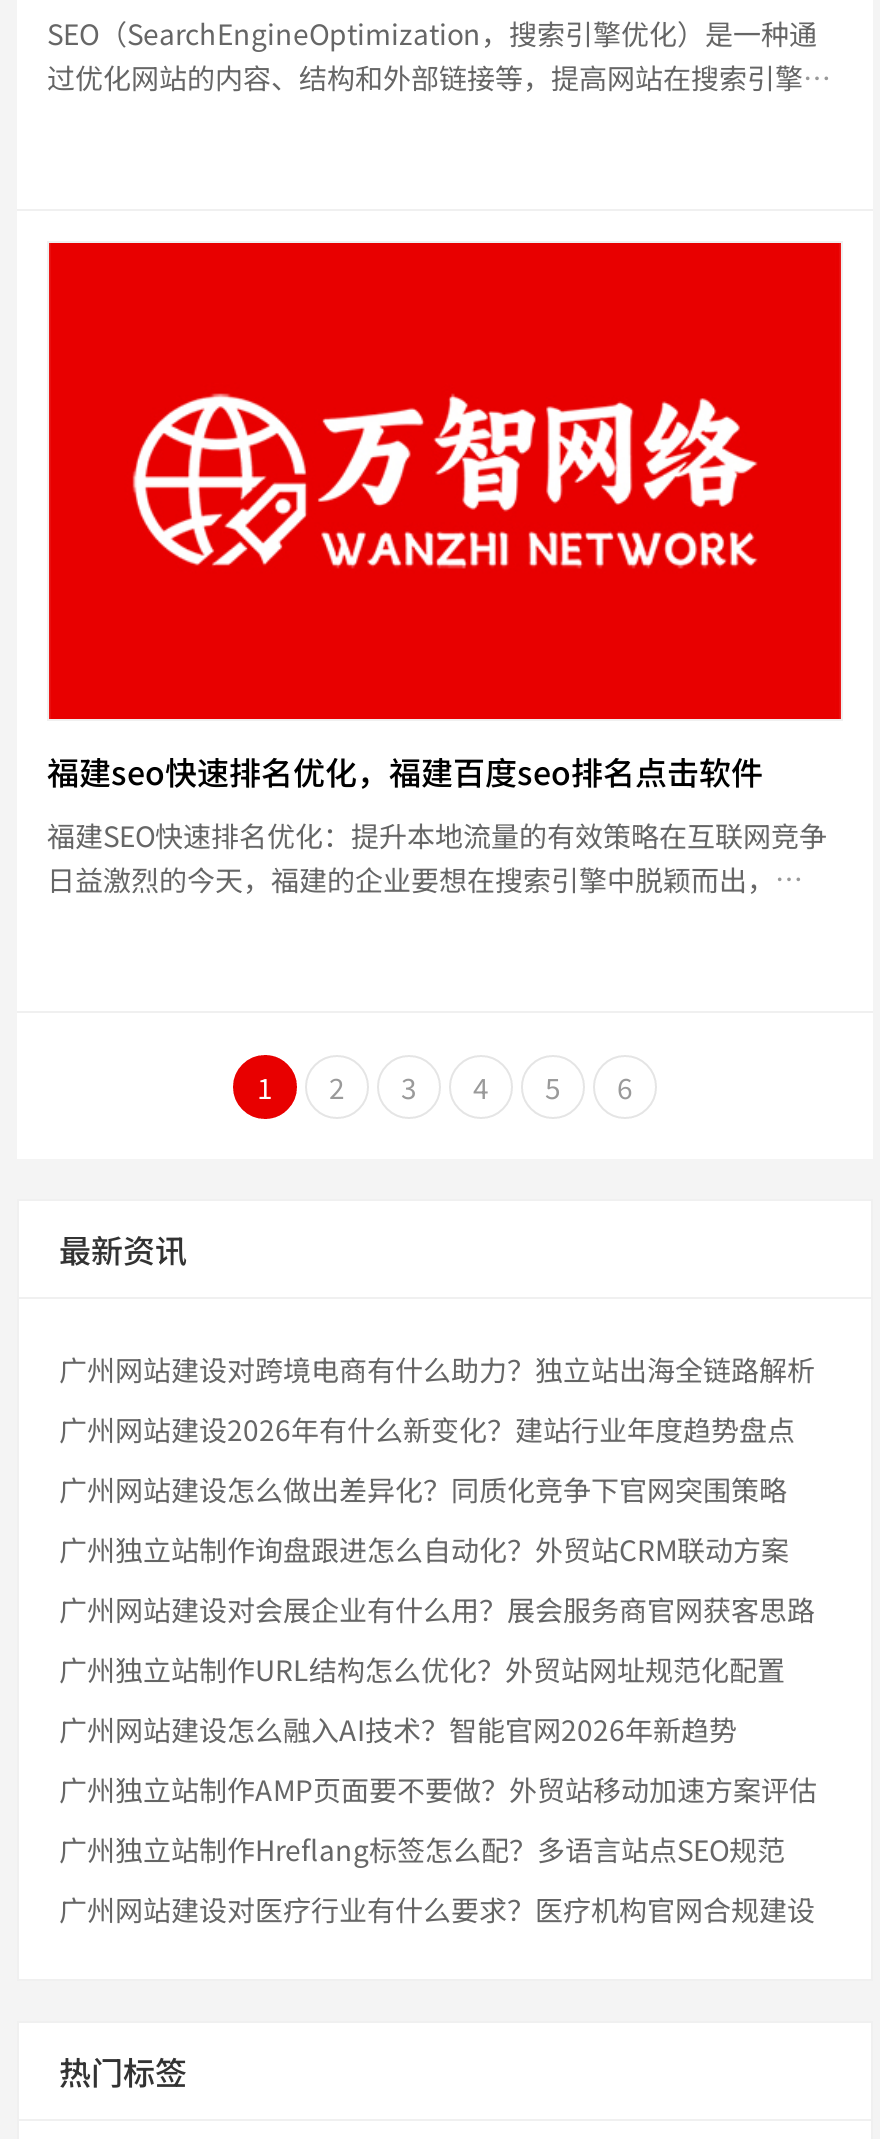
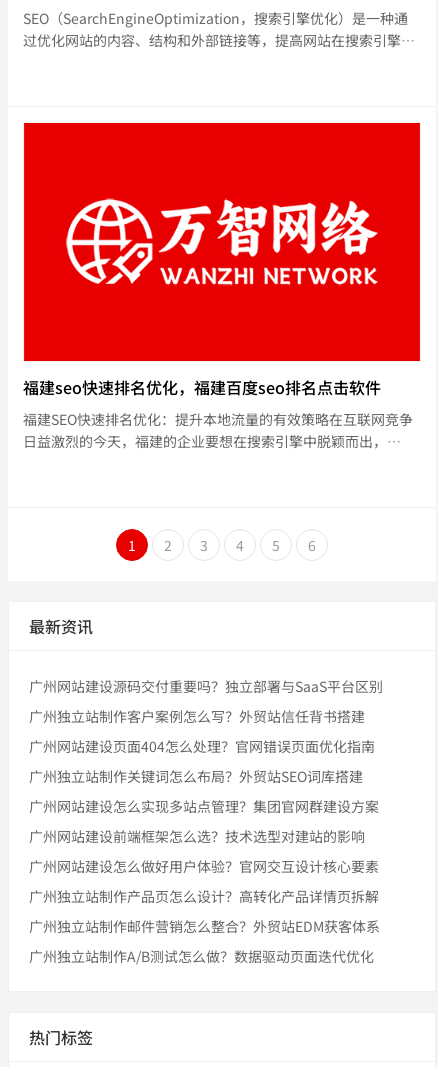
[59,1349,815,1389] 广州网站建设对跨境电商有什么助力？独立站出海全链路解析 -> [29,676,383,696] 广州网站建设源码交付重要吗？独立部署与SaaS平台区别
[59,1409,795,1449] 广州网站建设2026年有什么新变化？建站行业年度趋势盘点 -> [29,706,365,726] 广州独立站制作客户案例怎么写？外贸站信任背书搭建
[59,1469,787,1509] 广州网站建设怎么做出差异化？同质化竞争下官网突围策略 -> [29,736,375,756] 广州网站建设页面404怎么处理？官网错误页面优化指南
[59,1529,789,1569] 广州独立站制作询盘跟进怎么自动化？外贸站CRM联动方案 -> [29,766,363,786] 广州独立站制作关键词怎么布局？外贸站SEO词库搭建
[59,1589,815,1629] 广州网站建设对会展企业有什么用？展会服务商官网获客思路 -> [29,796,379,816] 广州网站建设怎么实现多站点管理？集团官网群建设方案
[59,1649,785,1689] 广州独立站制作URL结构怎么优化？外贸站网址规范化配置 -> [29,826,365,846] 广州网站建设前端框架怎么选？技术选型对建站的影响
[59,1709,737,1749] 广州网站建设怎么融入AI技术？智能官网2026年新趋势 -> [29,856,379,876] 广州网站建设怎么做好用户体验？官网交互设计核心要素
[59,1769,817,1809] 广州独立站制作AMP页面要不要做？外贸站移动加速方案评估 -> [29,886,379,906] 广州独立站制作产品页怎么设计？高转化产品详情页拆解
[59,1829,785,1869] 广州独立站制作Hreflang标签怎么配？多语言站点SEO规范 -> [29,916,380,936] 广州独立站制作邮件营销怎么整合？外贸站EDM获客体系
[59,1889,815,1929] 广州网站建设对医疗行业有什么要求？医疗机构官网合规建设 -> [29,946,374,966] 广州独立站制作A/B测试怎么做？数据驱动页面迭代优化

